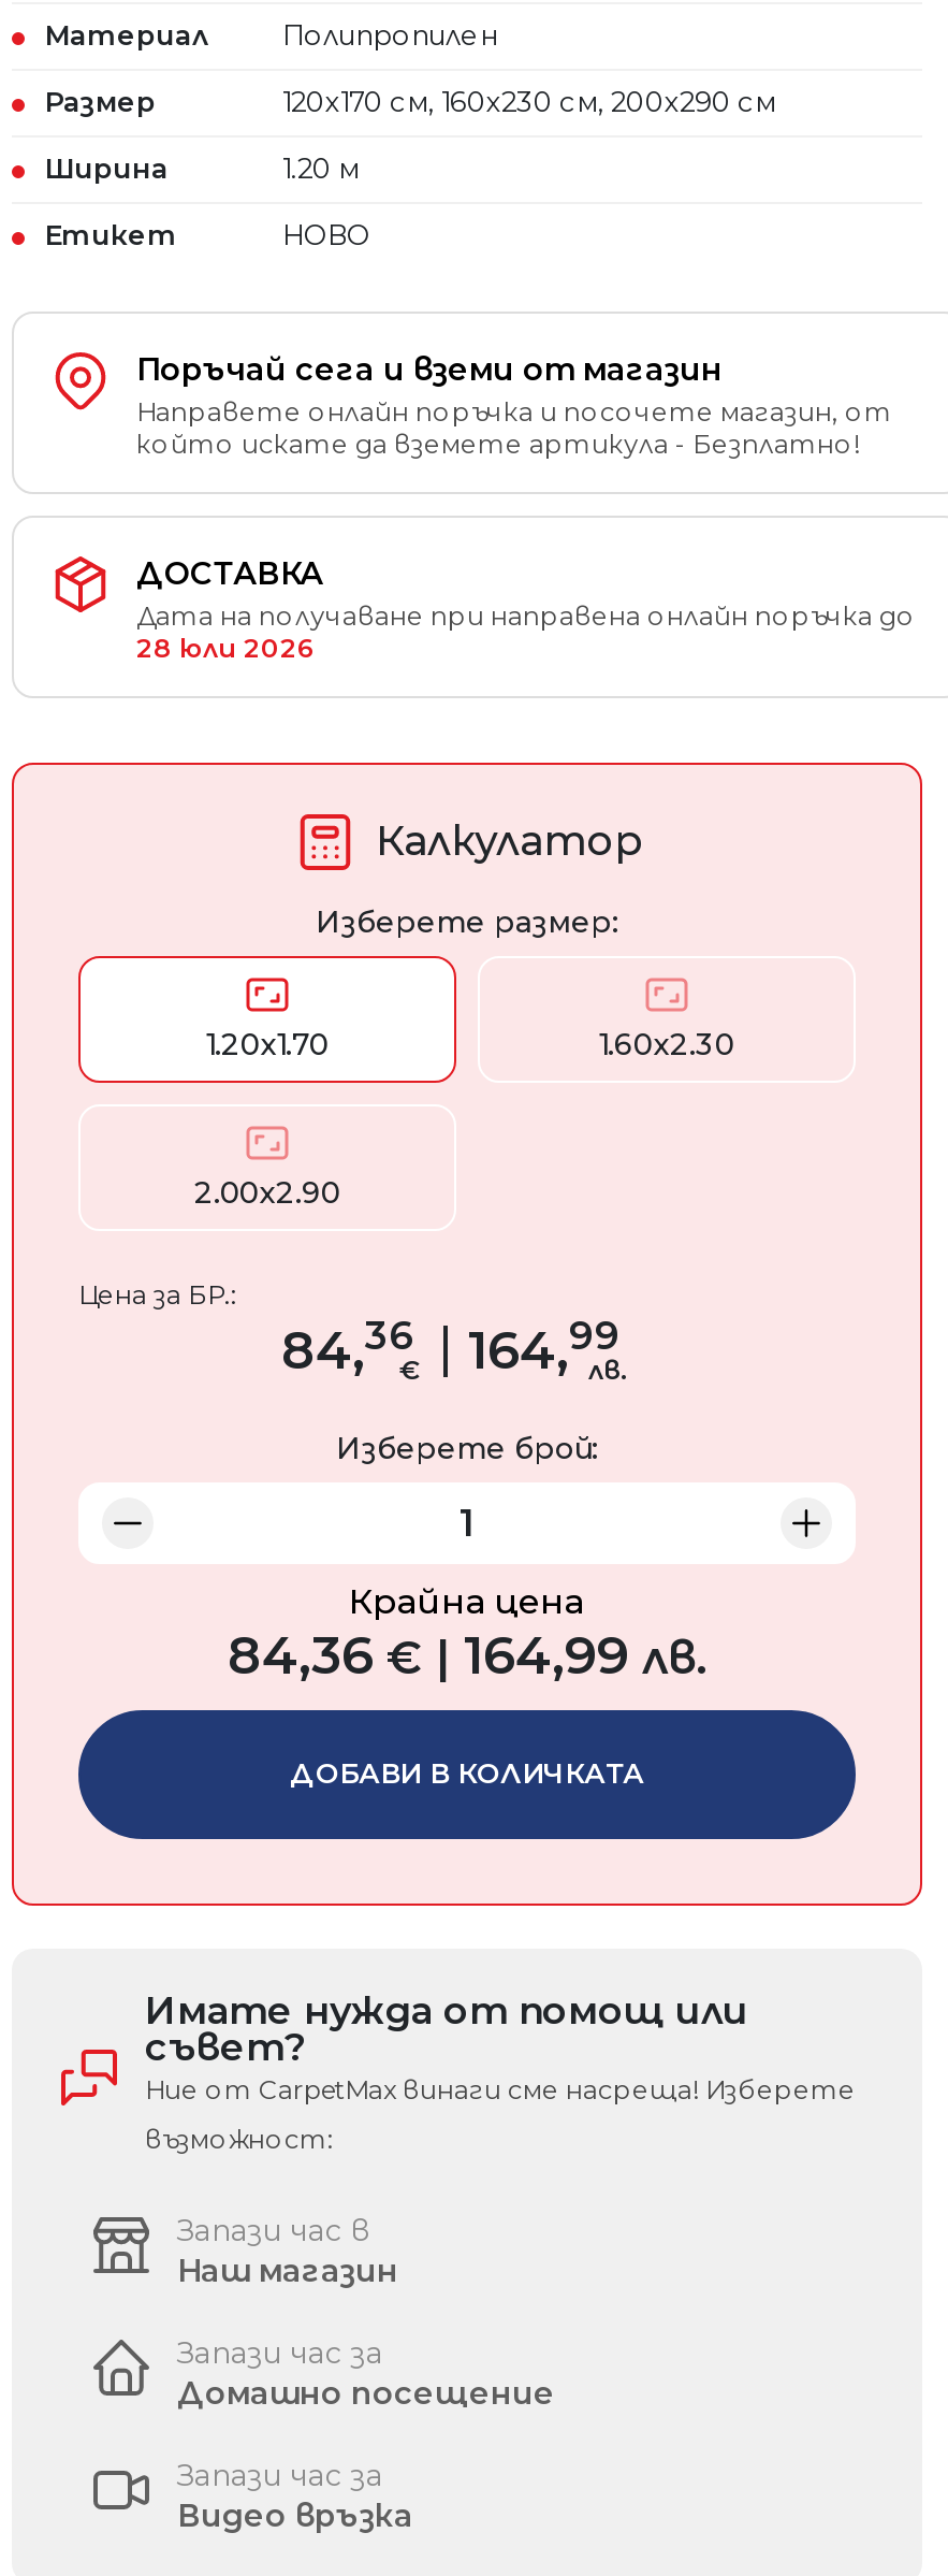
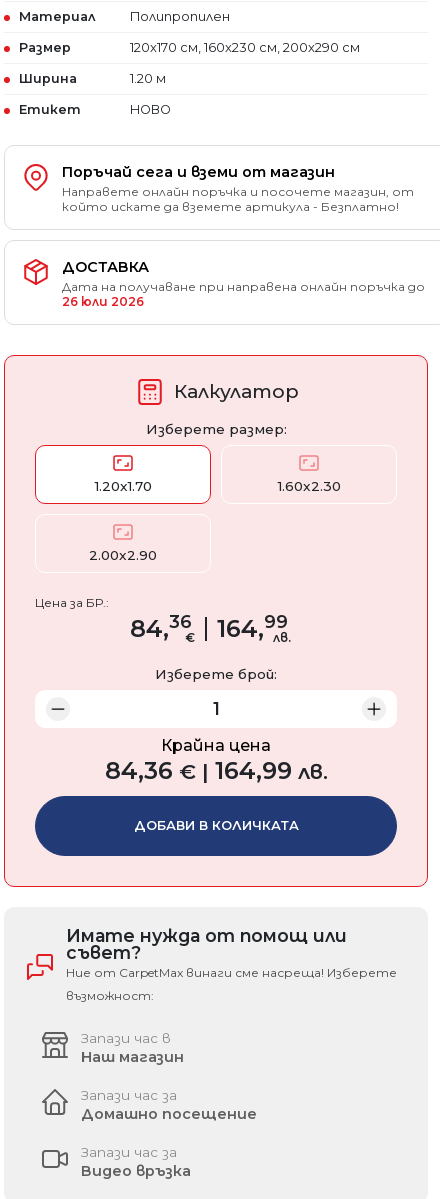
[136,631,315,663] 28 юли 2026 -> [62,294,144,309] 26 юли 2026

